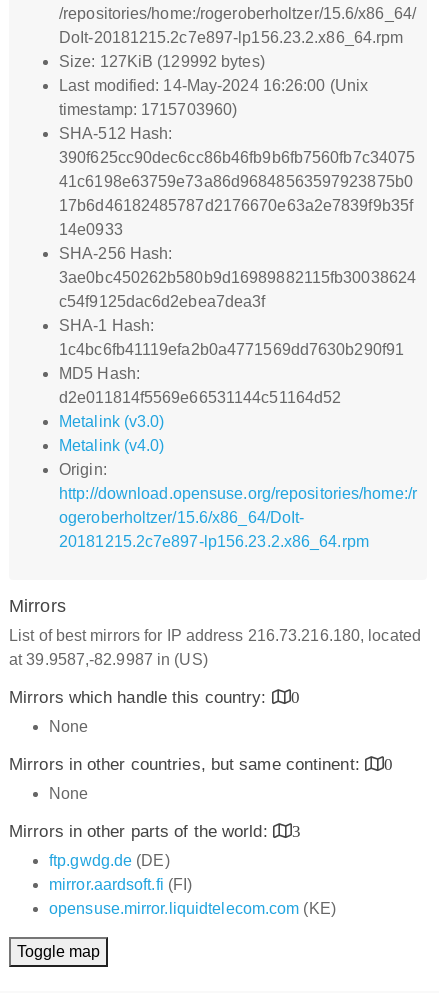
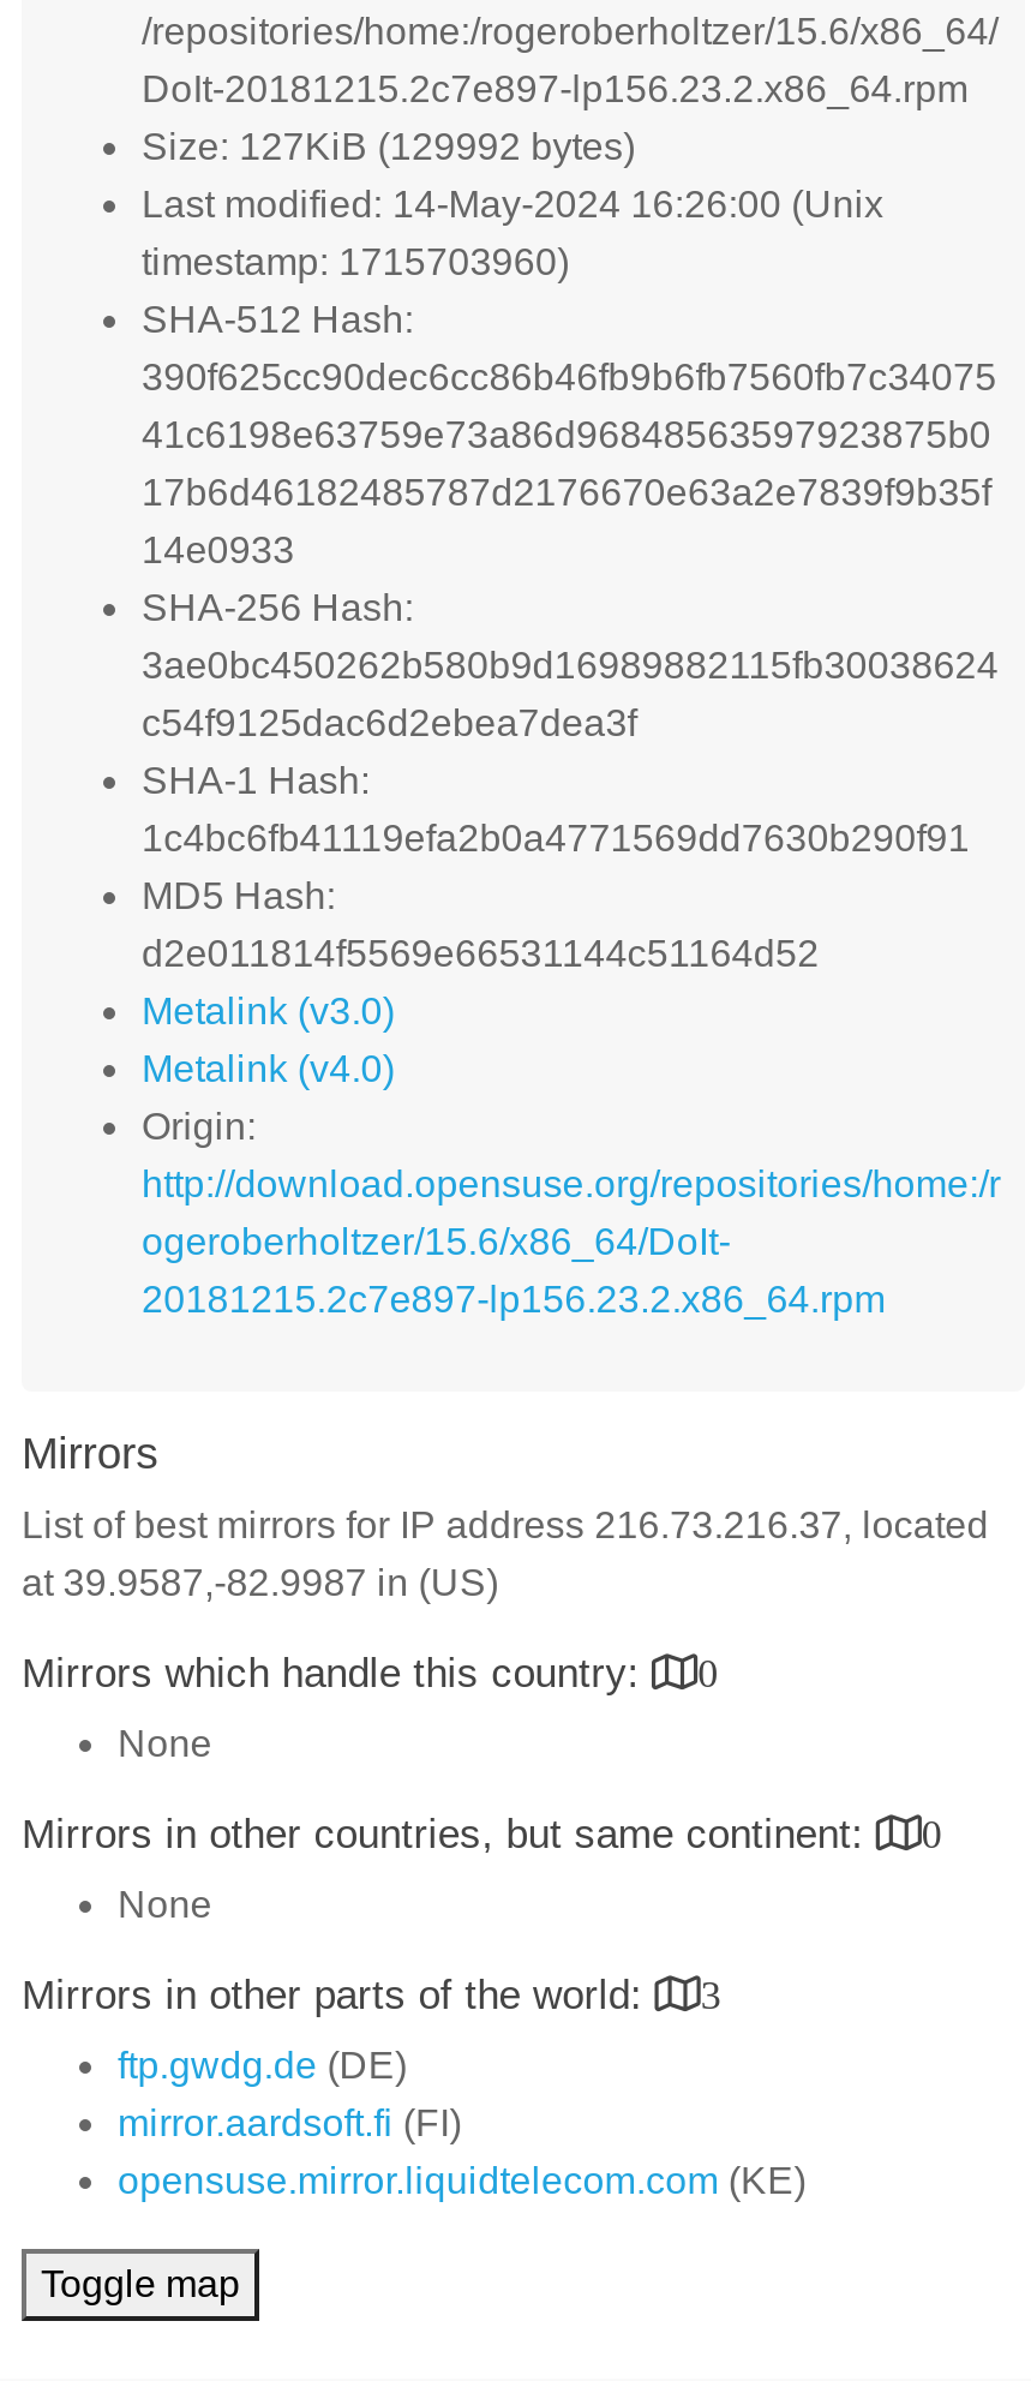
[9,627,421,644] List of best mirrors for IP address 216.73.216.180, located -> [22,1504,989,1545] List of best mirrors for IP address 216.73.216.37, located

